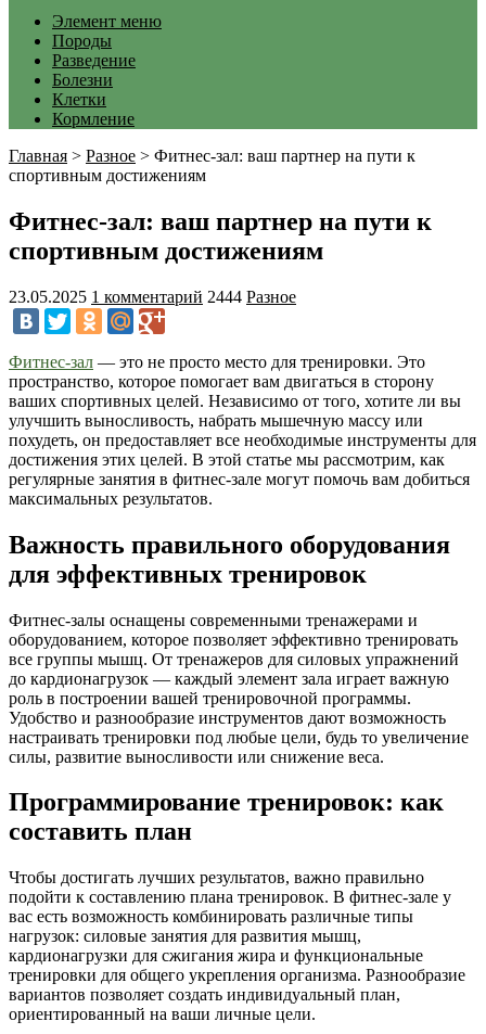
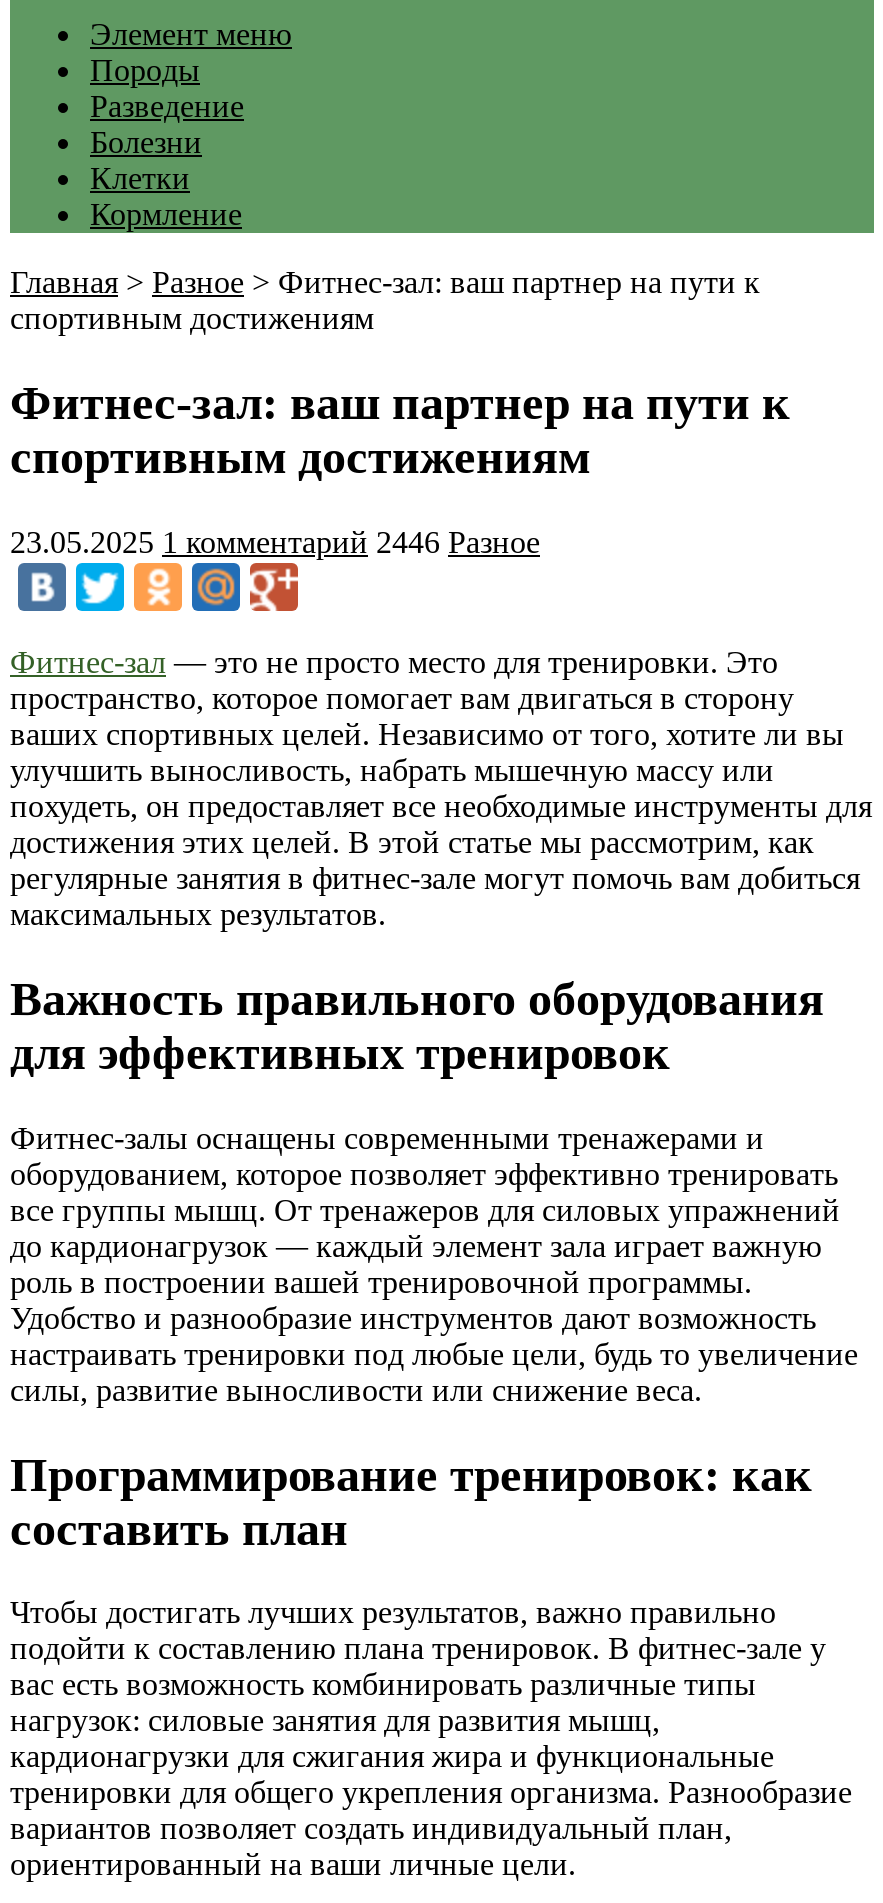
[9,287,296,306] 23.05.2025 1 комментарий 2444 Разное -> [10,524,540,558] 23.05.2025 1 комментарий 2446 Разное

